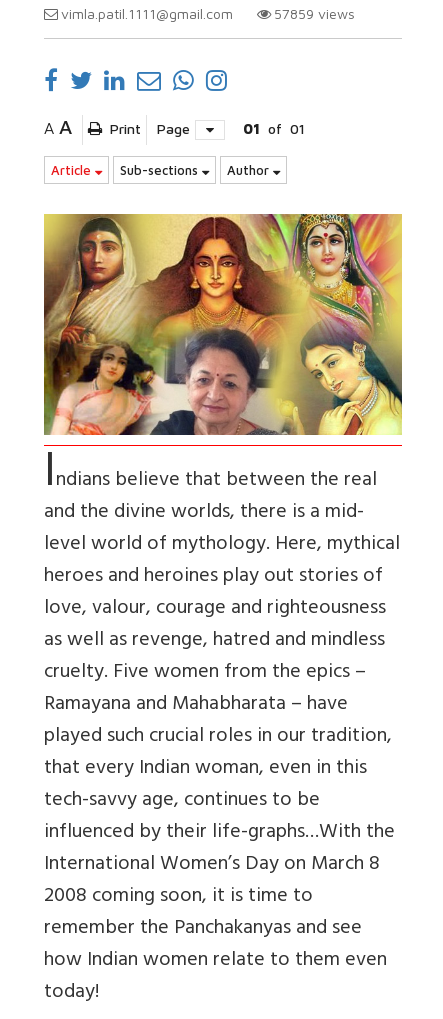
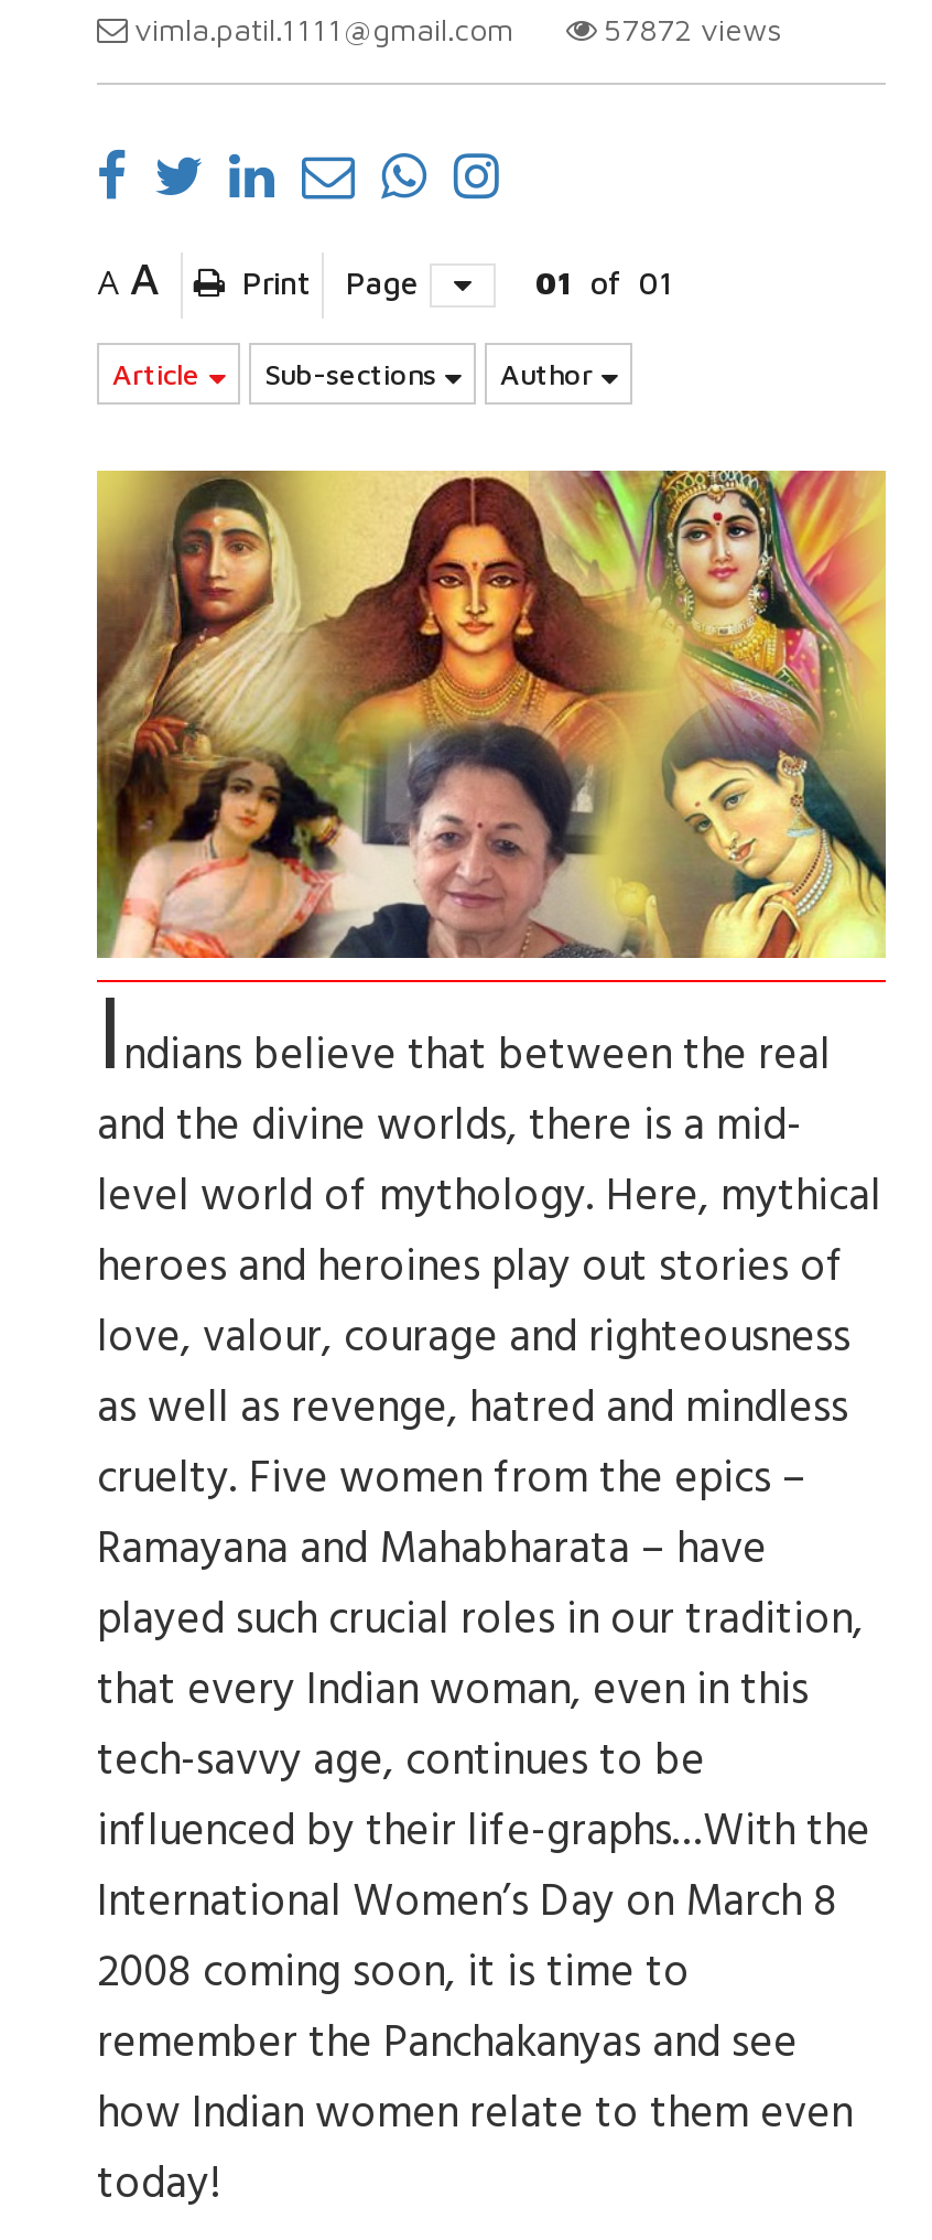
[274,5,355,22] 57859 views -> [604,10,782,47] 57872 views

